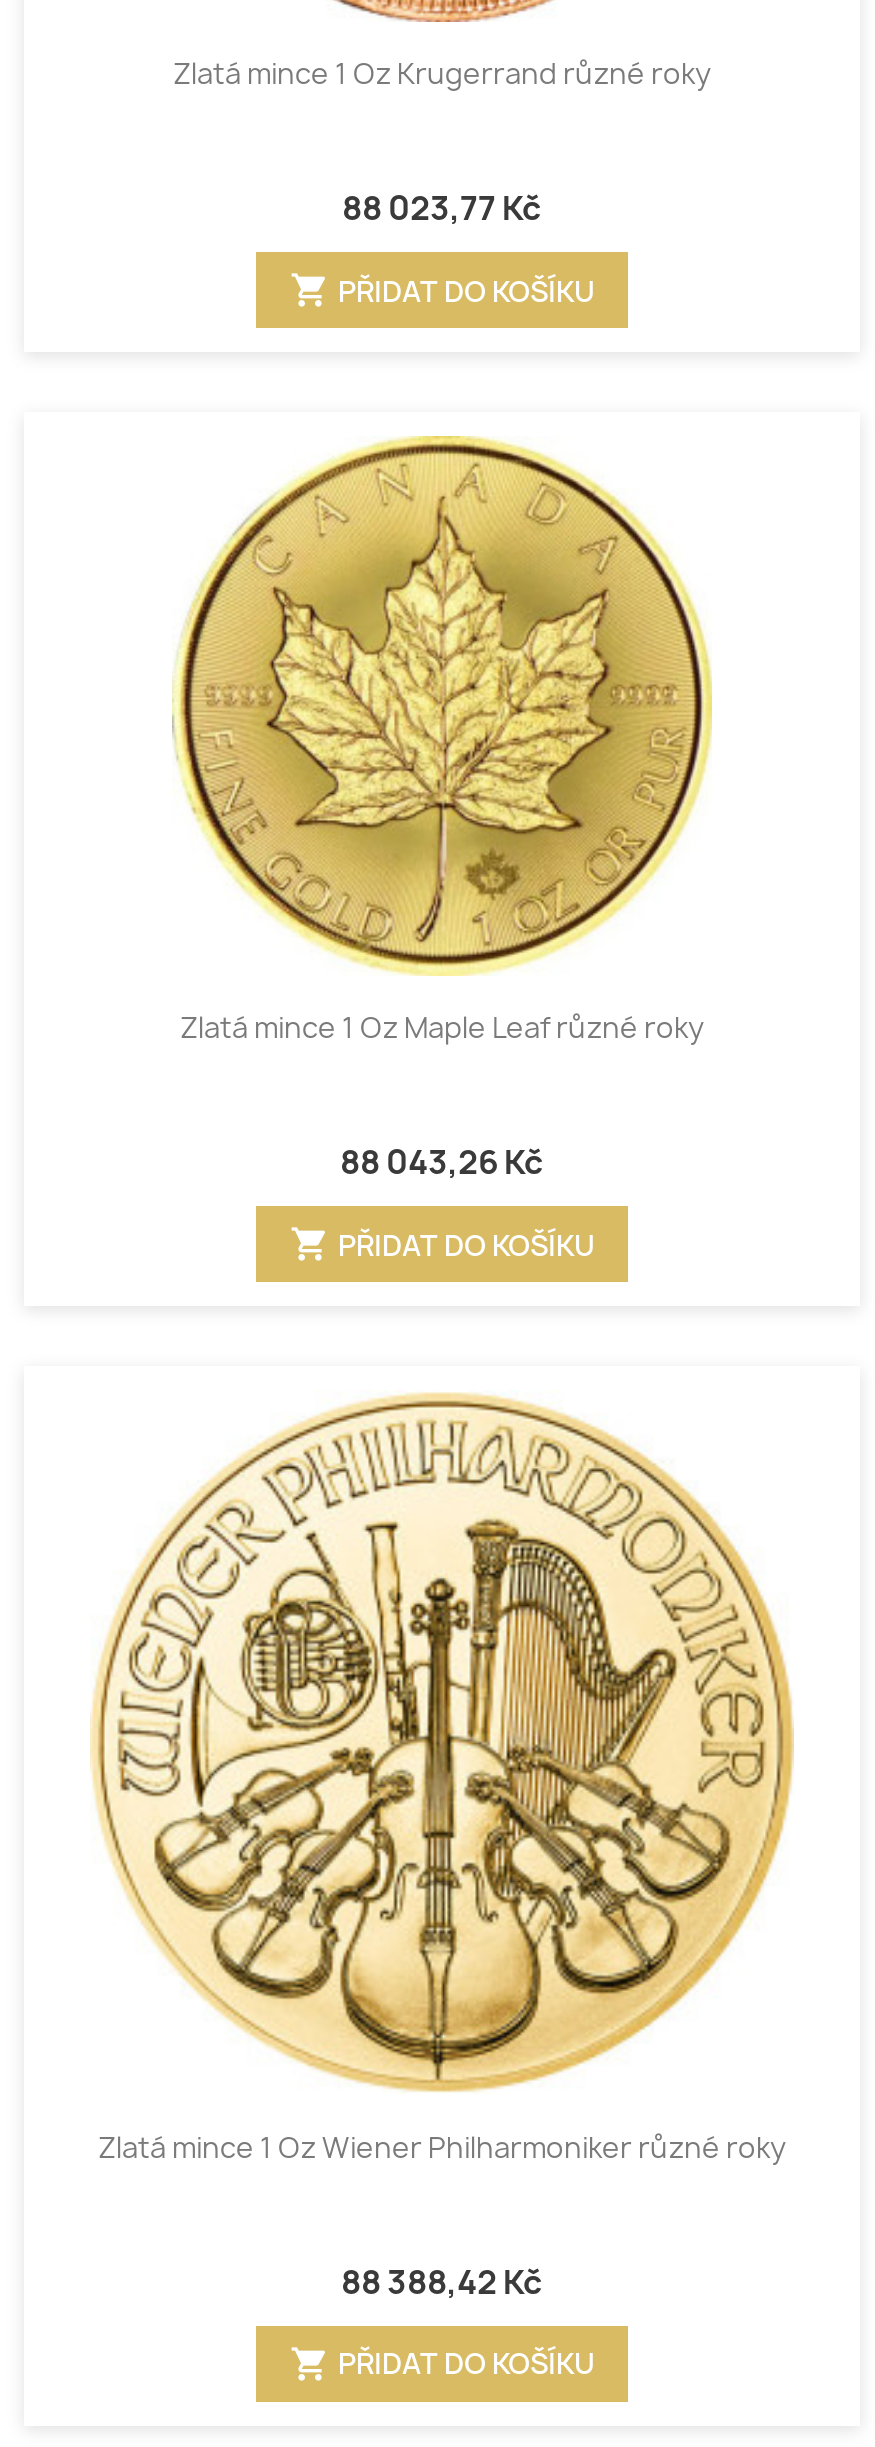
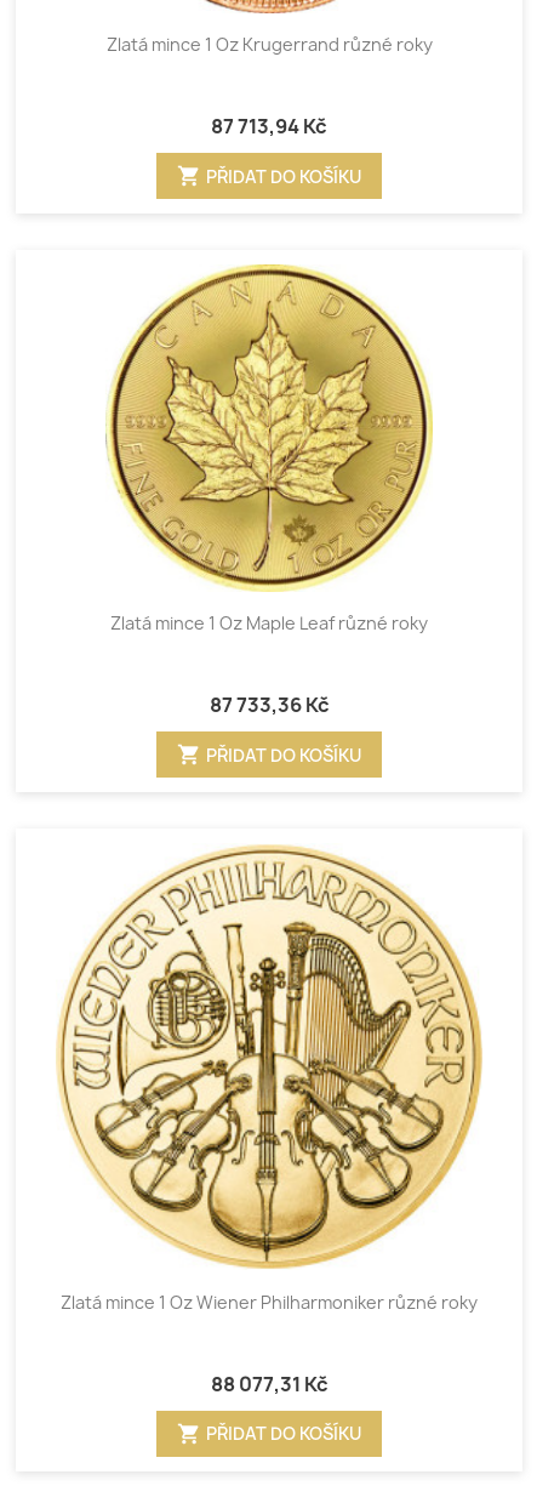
[342,187,542,231] 88 023,77 Kč -> [211,113,327,140] 87 713,94 Kč
[340,1141,544,1185] 88 043,26 Kč -> [209,692,329,719] 87 733,36 Kč
[341,2259,543,2303] 88 388,42 Kč -> [210,1370,328,1397] 88 077,31 Kč

